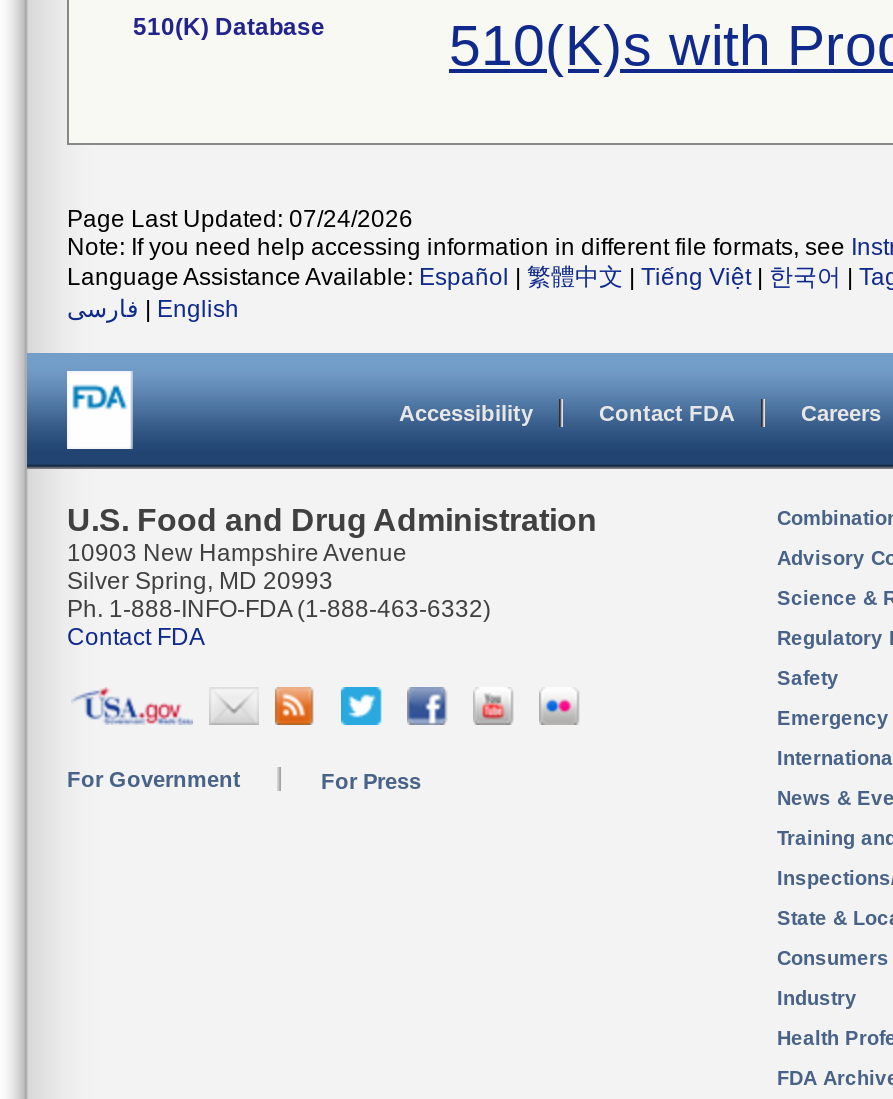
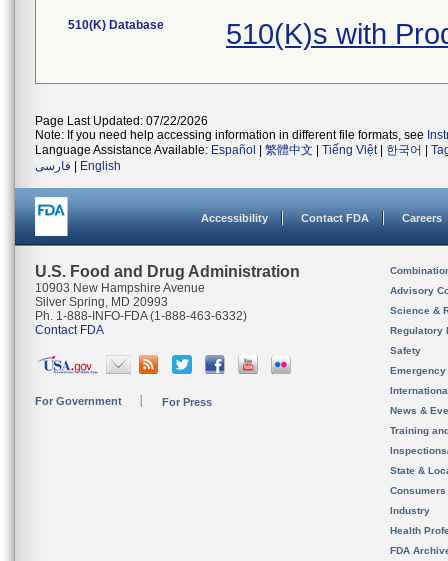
[67,205,413,233] Page Last Updated: 07/24/2026 -> [35,114,208,128] Page Last Updated: 07/22/2026

